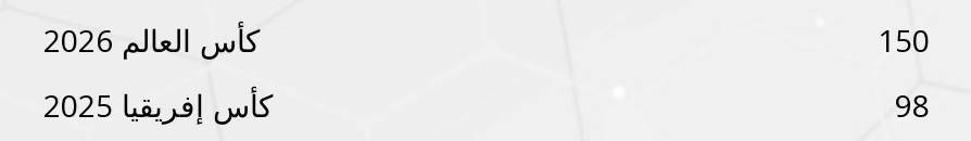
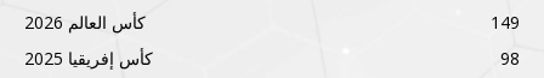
[878,20,930,61] 150 -> [491,11,520,34] 149

